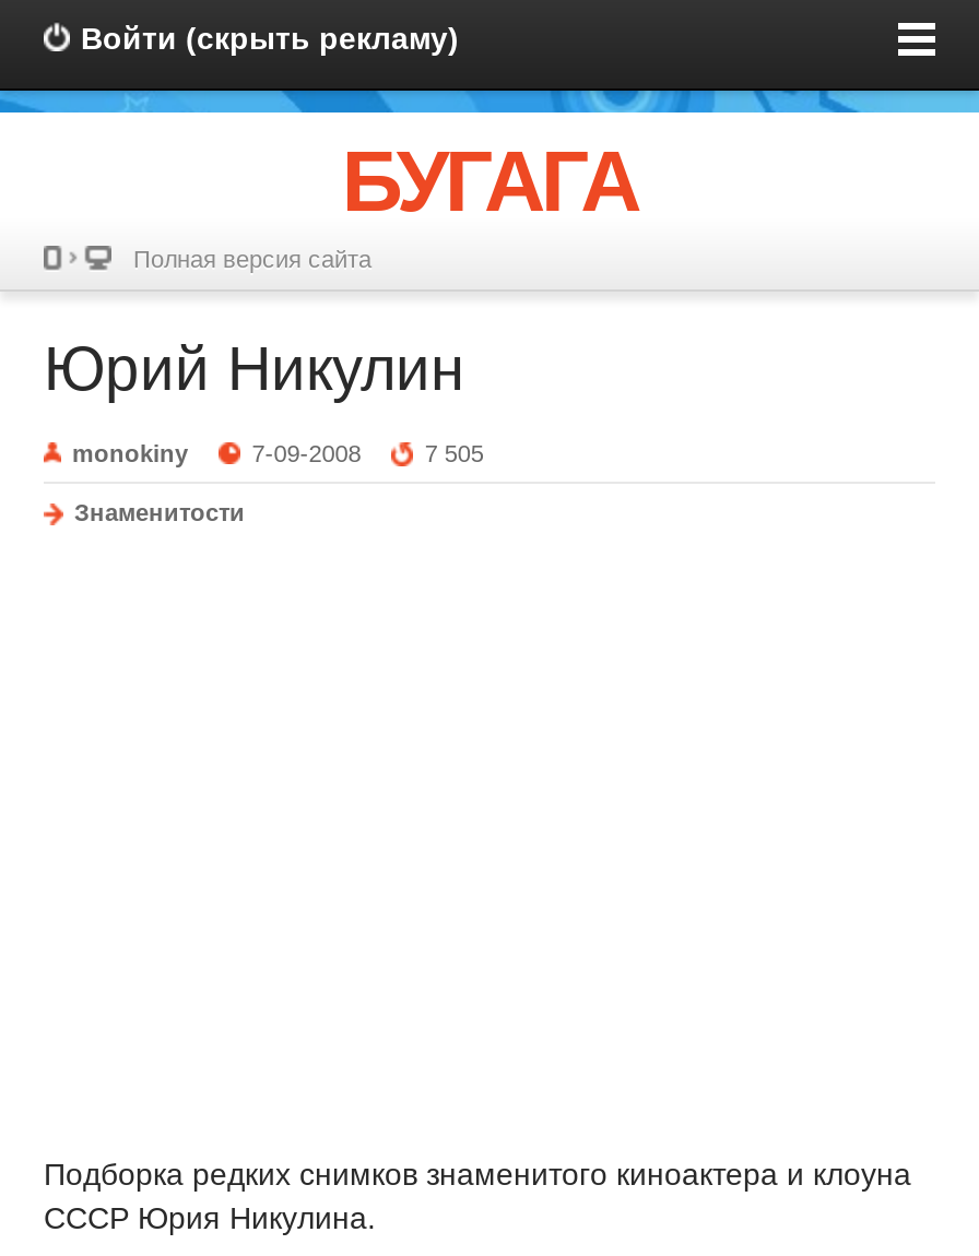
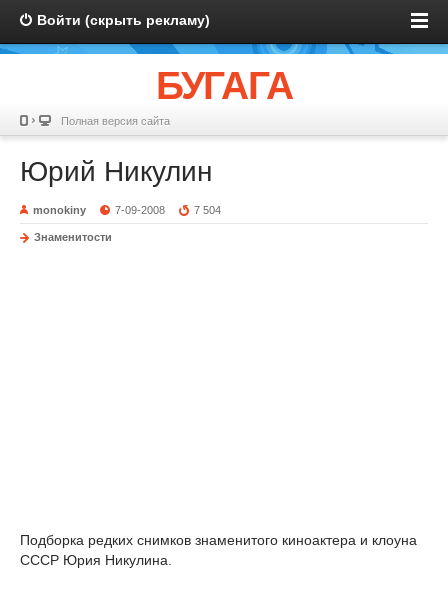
[425,440,484,466] 7 505 -> [194,204,221,216] 7 504

